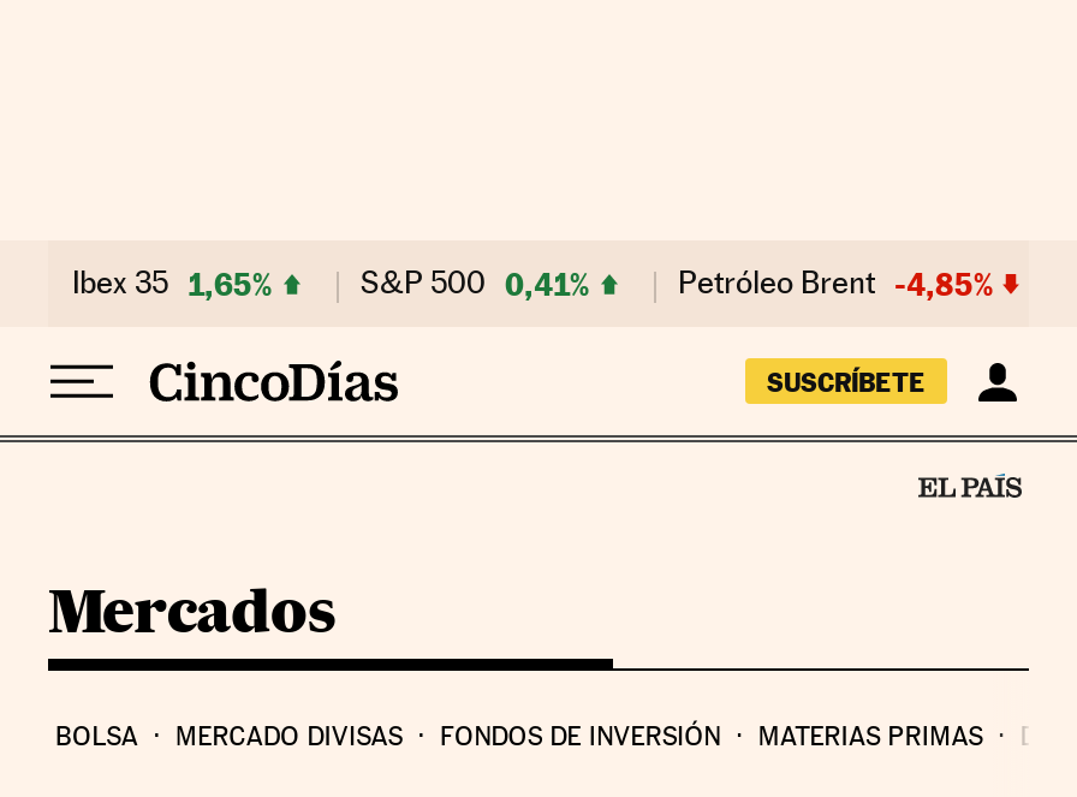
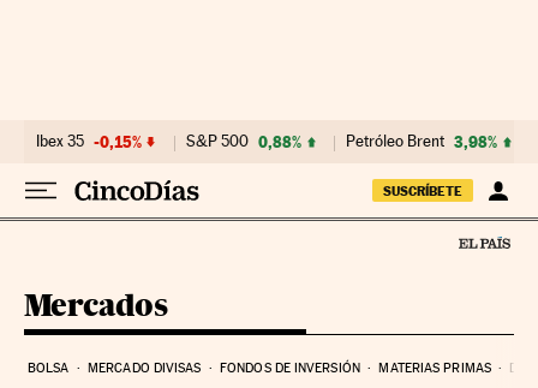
[72,264,272,303] Ibex 35 1,65% -> [36,132,142,151] Ibex 35 -0,15%
[361,264,589,303] S&P 500 0,41% -> [186,132,301,151] S&P 500 0,88%
[678,264,993,303] Petróleo Brent -4,85% -> [346,132,497,151] Petróleo Brent 3,98%

